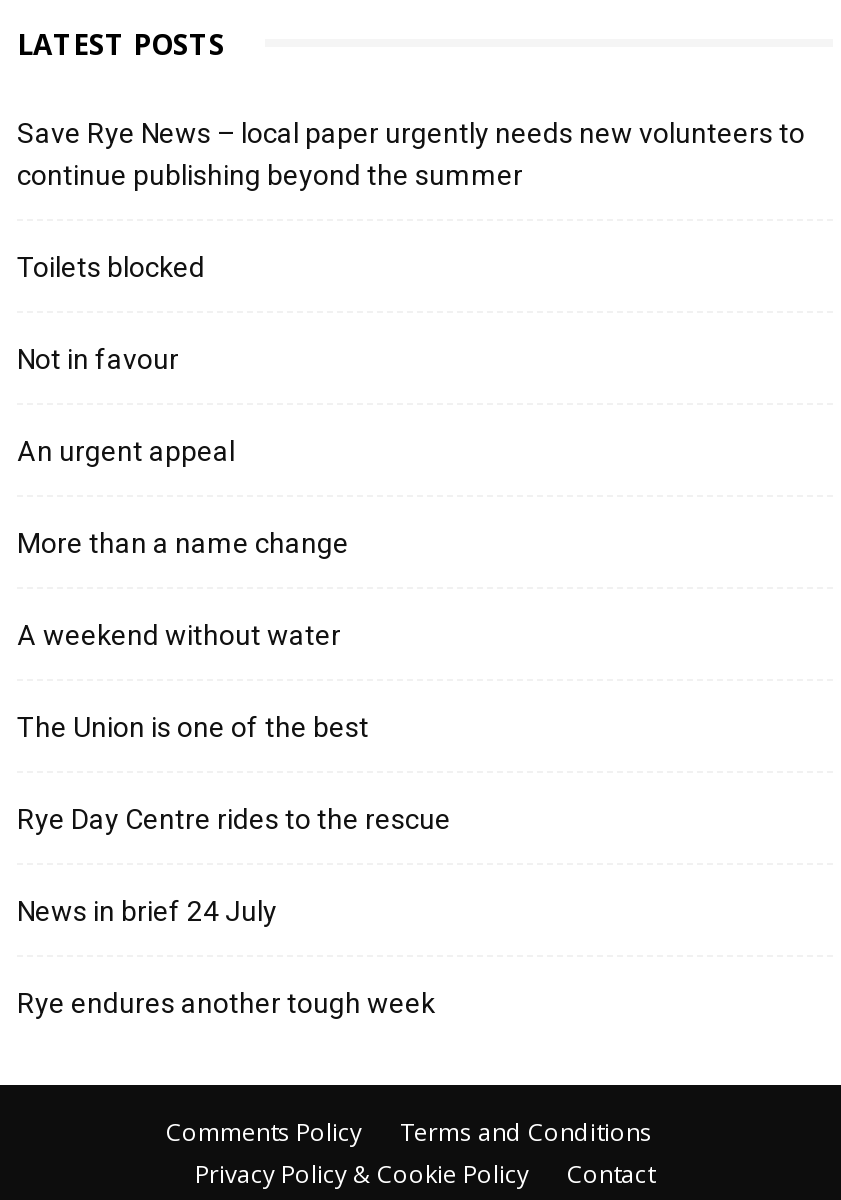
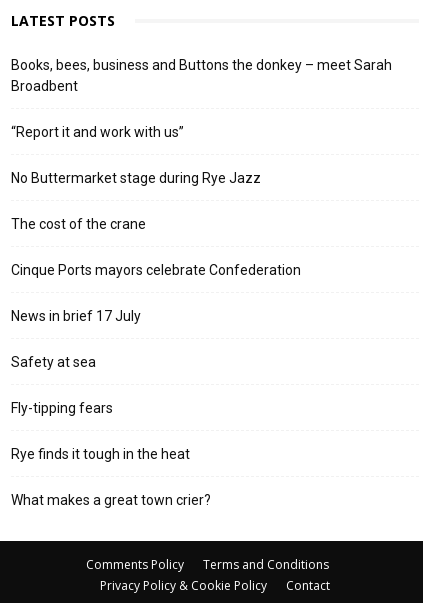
[17,116,805,190] Save Rye News – local paper urgently needs new volunteers to | continue publishing beyond the summer -> [11,57,392,94] Books, bees, business and Buttons the donkey – meet Sarah | Broadbent
[17,250,205,282] Toilets blocked -> [11,124,184,140] “Report it and work with us”
[17,342,179,374] Not in favour -> [11,170,261,186] No Buttermarket stage during Rye Jazz
[17,434,235,466] An urgent appeal -> [11,216,146,232] The cost of the crane
[17,526,349,558] More than a name change -> [11,262,301,278] Cinque Ports mayors celebrate Confederation
[17,618,341,650] A weekend without water -> [11,308,141,324] News in brief 17 July
[17,710,369,742] The Union is one of the best -> [11,354,96,370] Safety at sea
[17,802,451,834] Rye Day Centre rides to the rescue -> [11,400,113,416] Fly-tipping fears
[17,894,277,926] News in brief 24 July -> [11,446,190,462] Rye finds it tough in the heat
[17,986,435,1018] Rye endures another tough week -> [11,492,211,508] What makes a great town crier?

